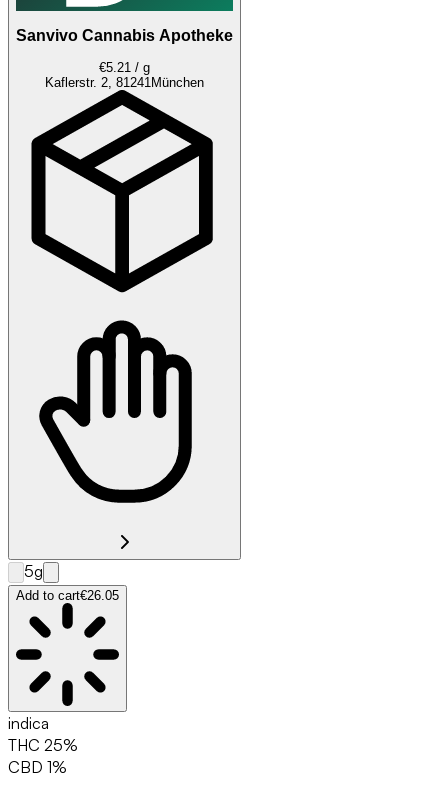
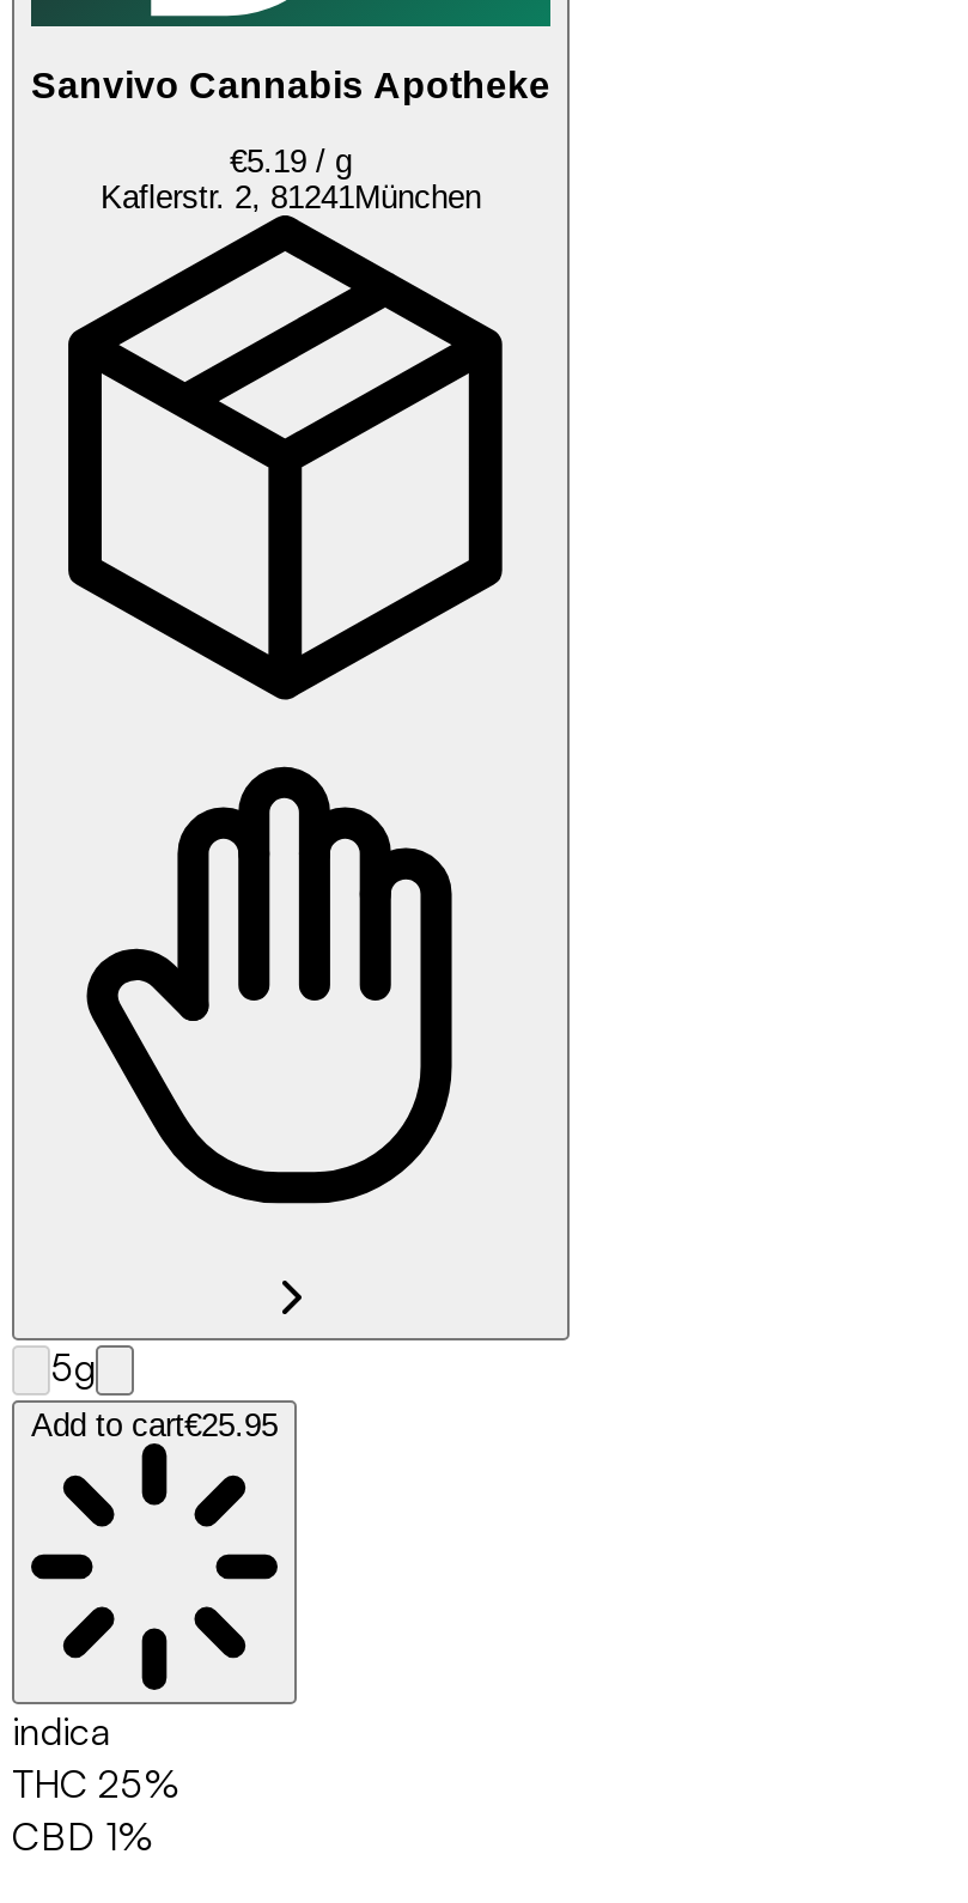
[99,60,150,75] €5.21 / g -> [230,145,352,180] €5.19 / g
[16,588,119,603] Add to cart€26.05 -> [31,1408,278,1444] Add to cart€25.95

